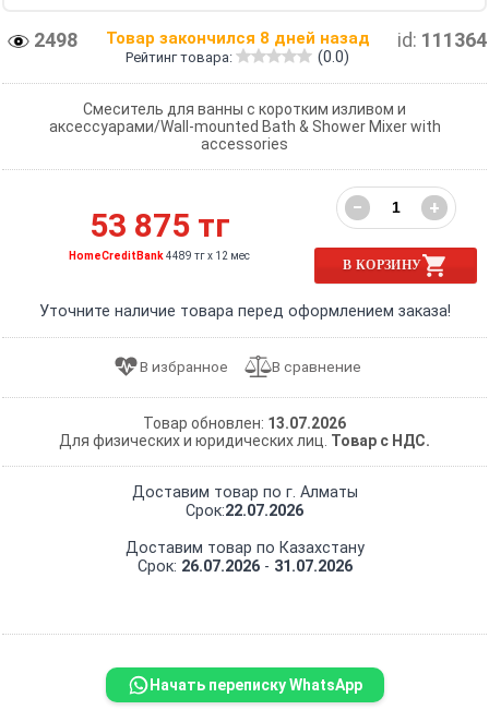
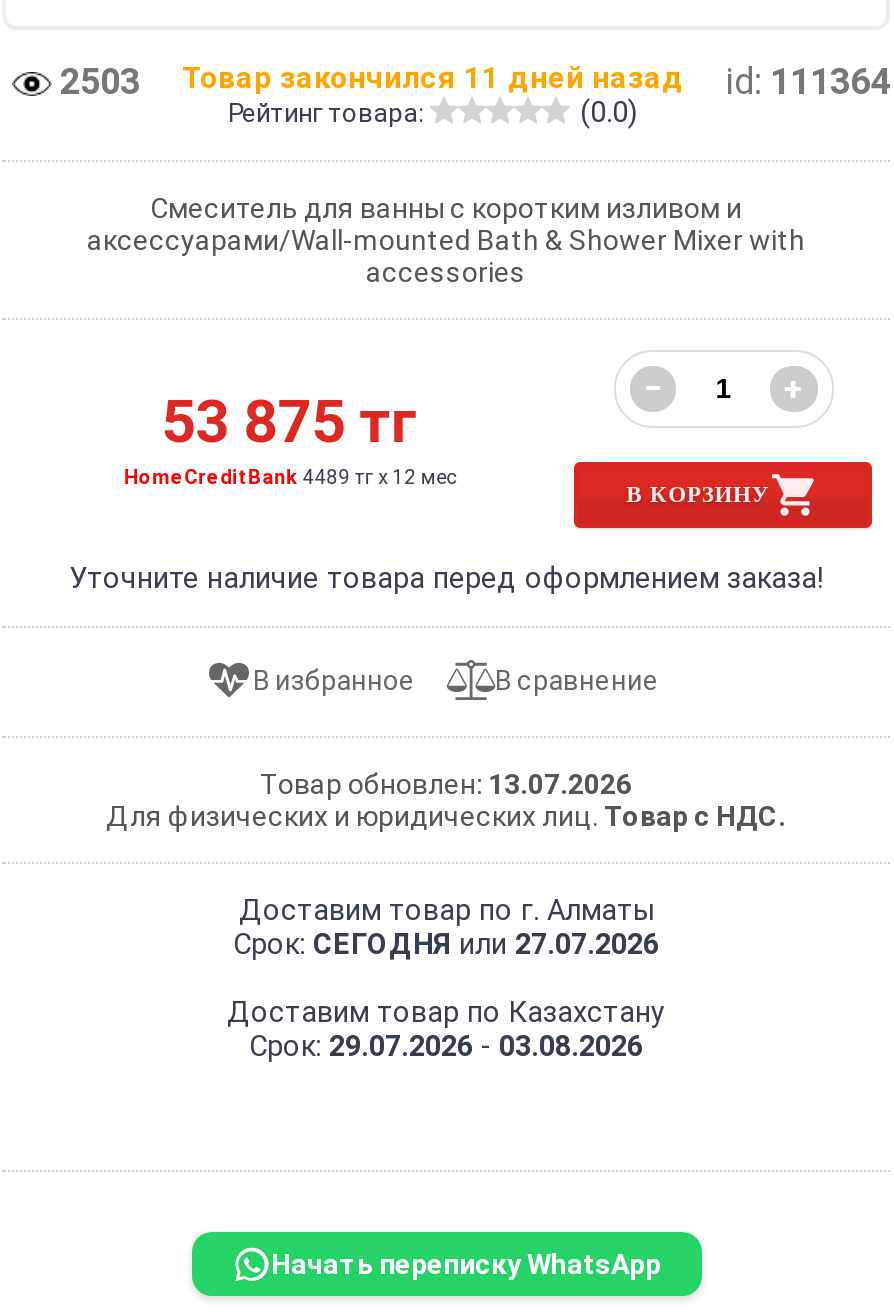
[29,28,77,51] 2498 -> [52,59,140,101] 2503
[105,28,369,48] Товар закончился 8 дней назад -> [182,59,684,95] Товар закончился 11 дней назад
[186,502,303,521] Срок:22.07.2026 -> [233,929,659,963] Срок: СЕГОДНЯ или 27.07.2026
[137,558,352,576] Срок: 26.07.2026 - 31.07.2026 -> [249,1031,643,1065] Срок: 29.07.2026 - 03.08.2026

